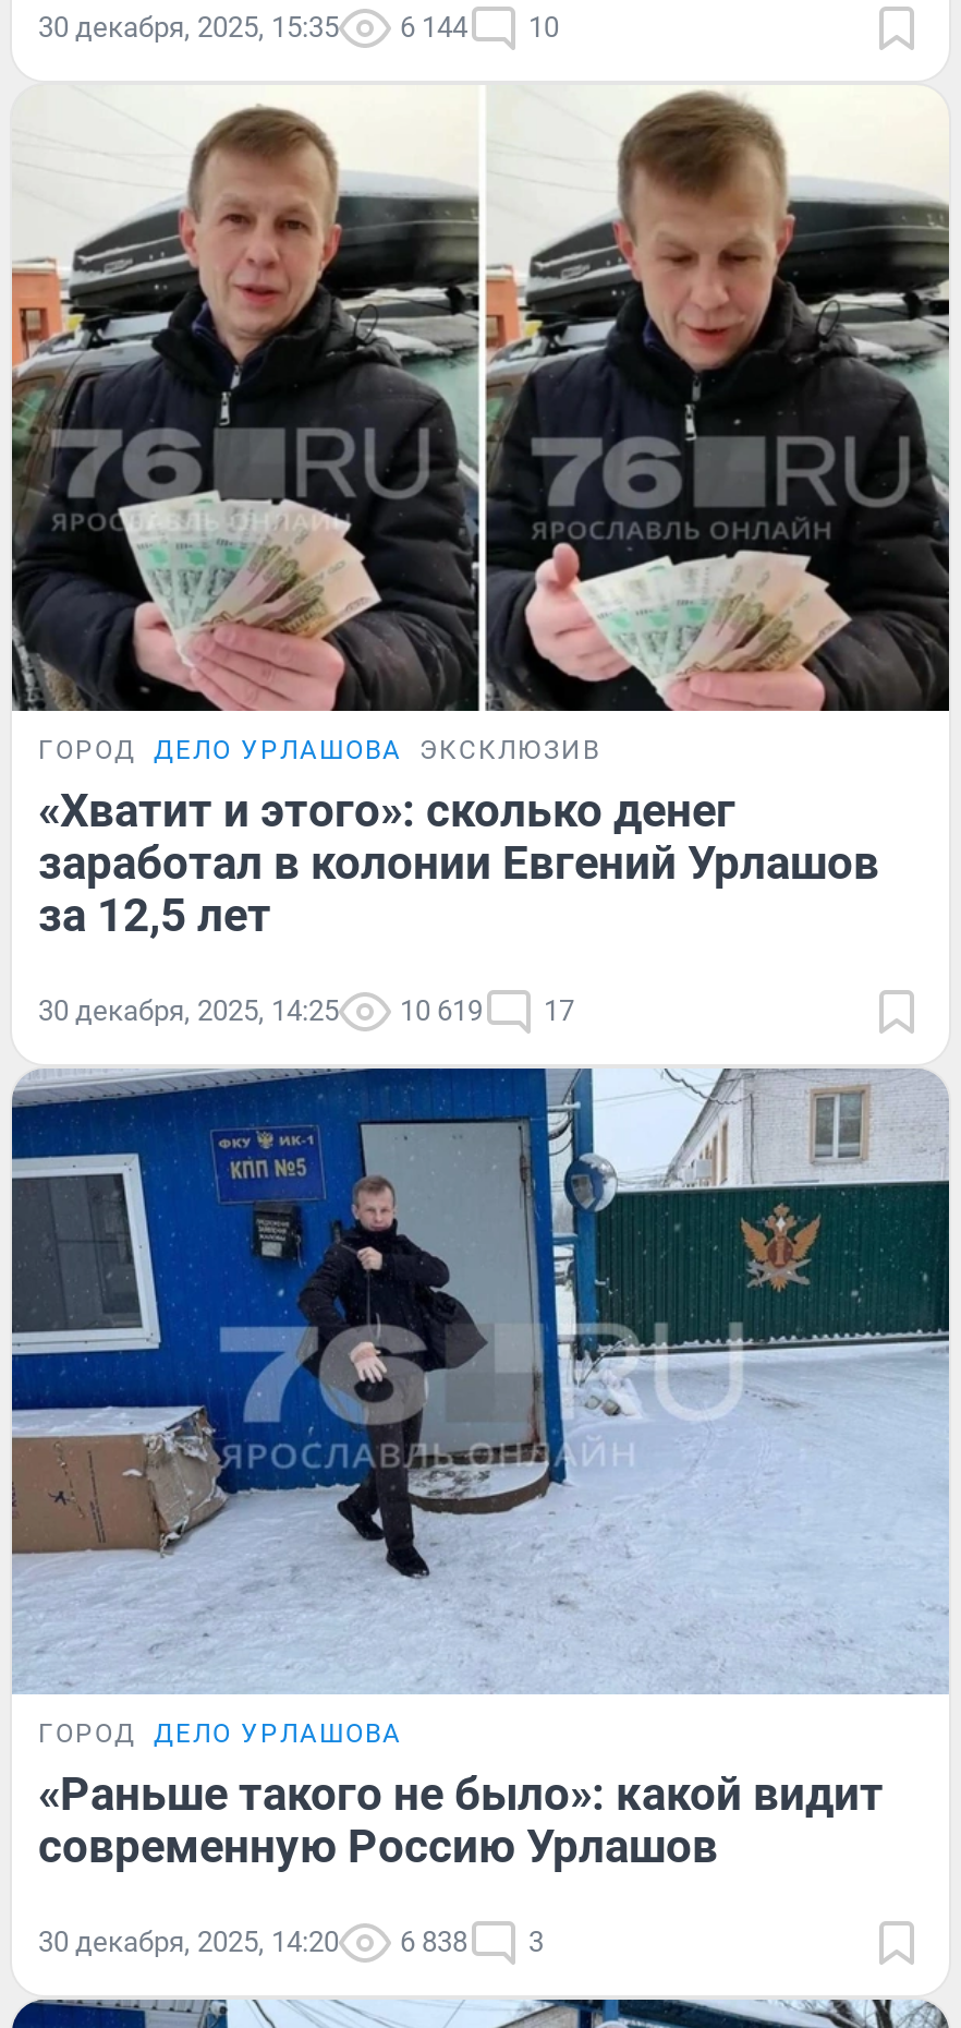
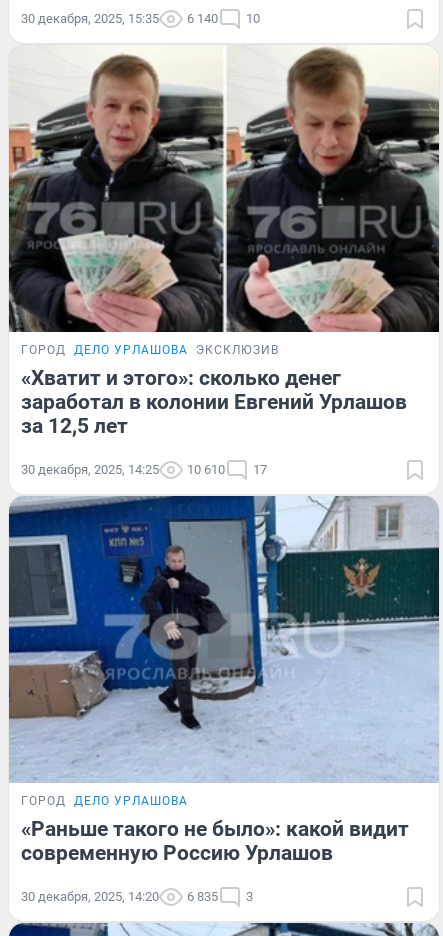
[38,11,559,44] 30 декабря, 2025, 15:35 6 144 10 -> [21,11,260,26] 30 декабря, 2025, 15:35 6 140 10
[38,994,574,1027] 30 декабря, 2025, 14:25 10 619 17 -> [21,462,267,477] 30 декабря, 2025, 14:25 10 610 17
[38,1925,544,1957] 30 декабря, 2025, 14:20 6 838 3 -> [21,889,253,904] 30 декабря, 2025, 14:20 6 835 3

